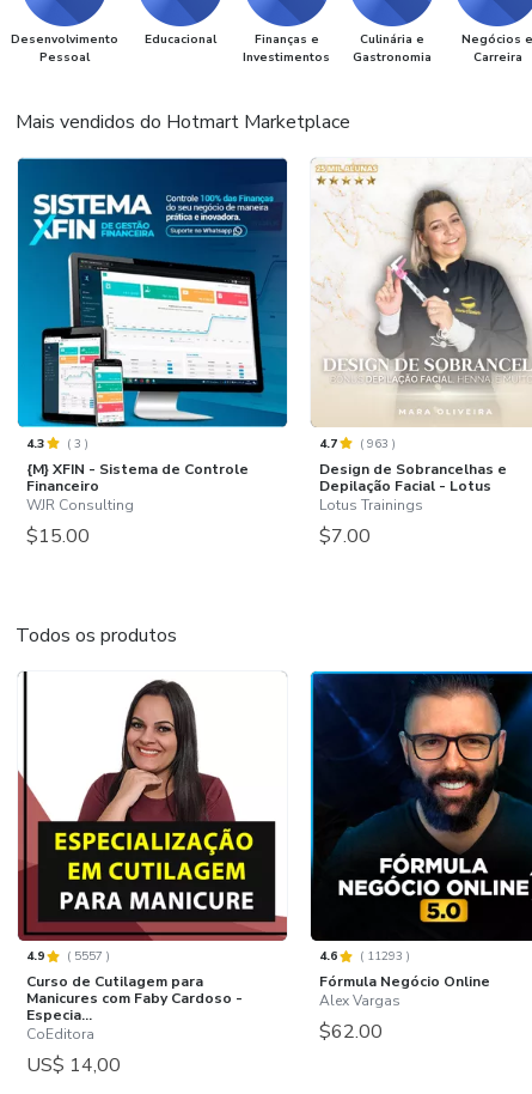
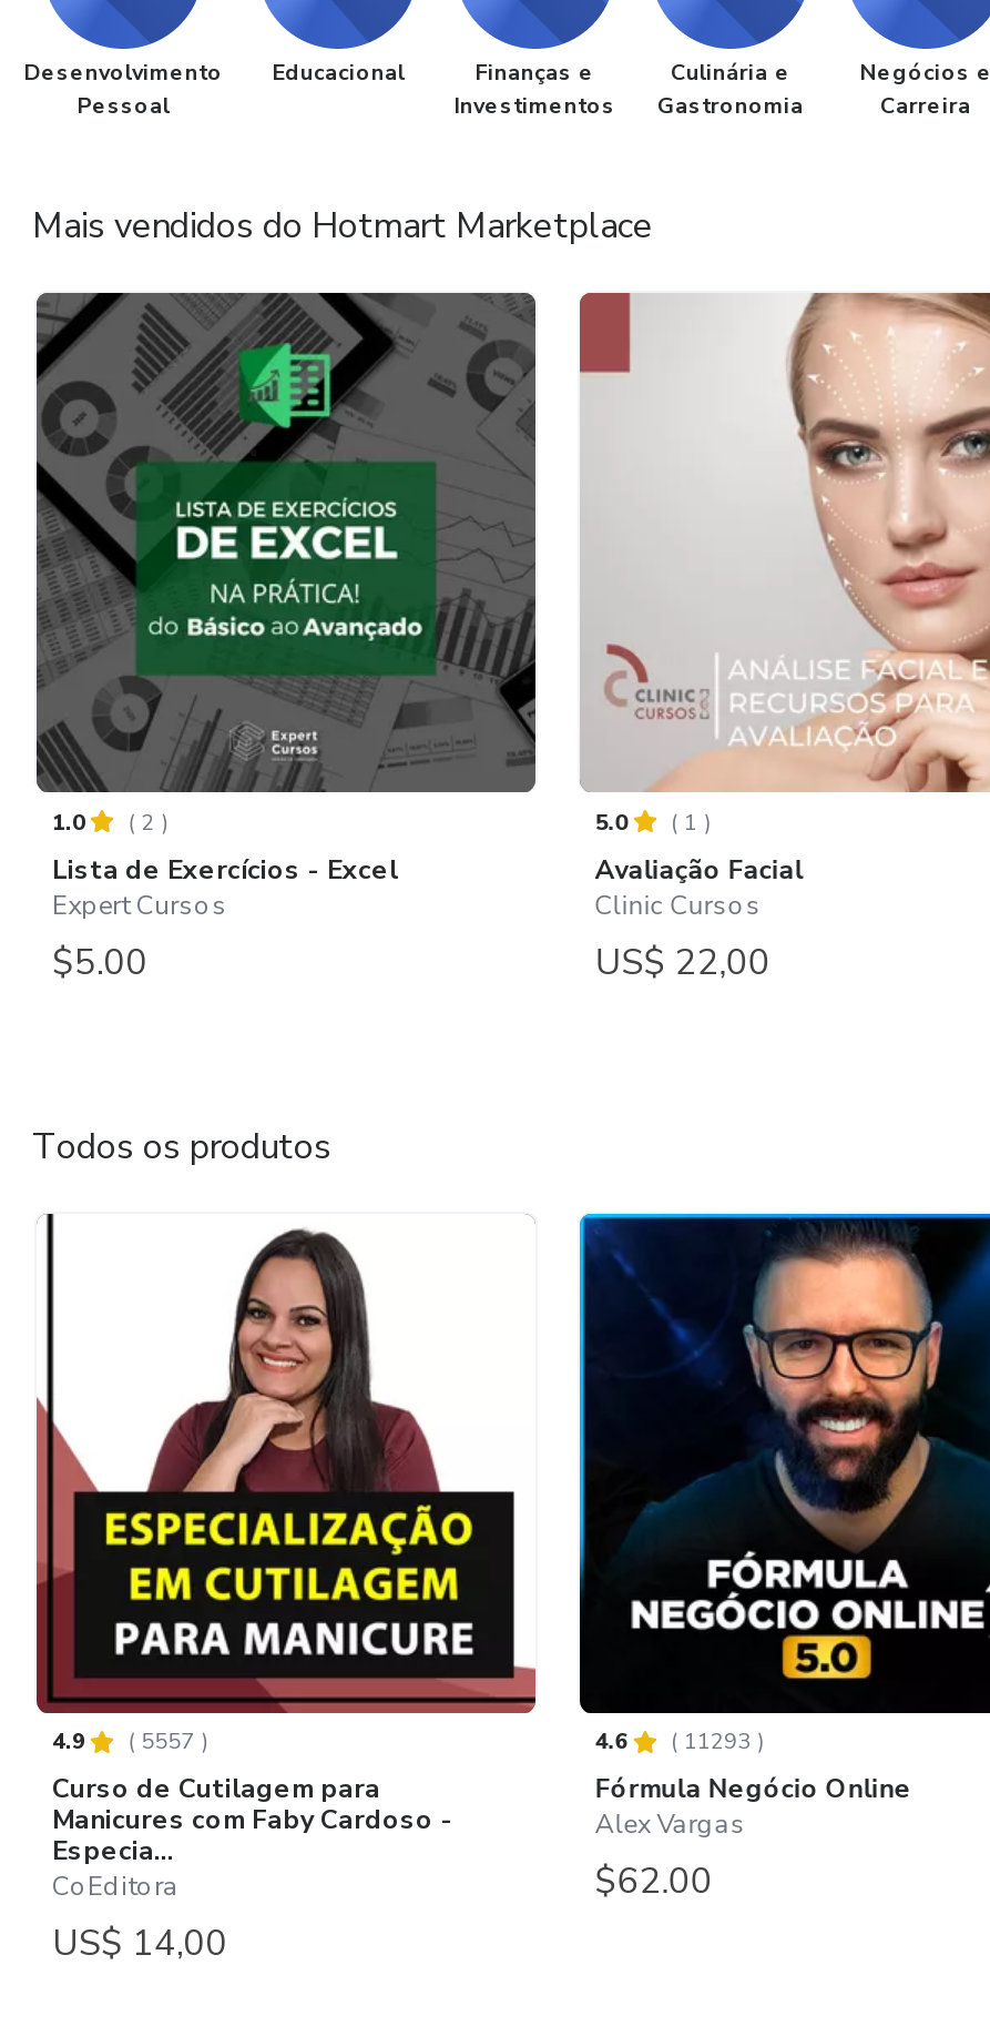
[17,157,288,549] [image] | 4.3 | (3) | {M} XFIN - Sistema de Controle | Financeiro | WJR Consulting | $15.00 -> [34,291,538,987] [image] | 1.0 | (2) | Lista de Exercícios - Excel | Expert Cursos | $5.00
[311,163,528,549] [image] | 4.7 | (963) | Design de Sobrancelhas e | Depilação Facial - Lotus | Lotus Trainings | $7.00 -> [578,291,983,987] [image] | 5.0 | (1) | Avaliação Facial | Clinic Cursos | US$ 22,00

